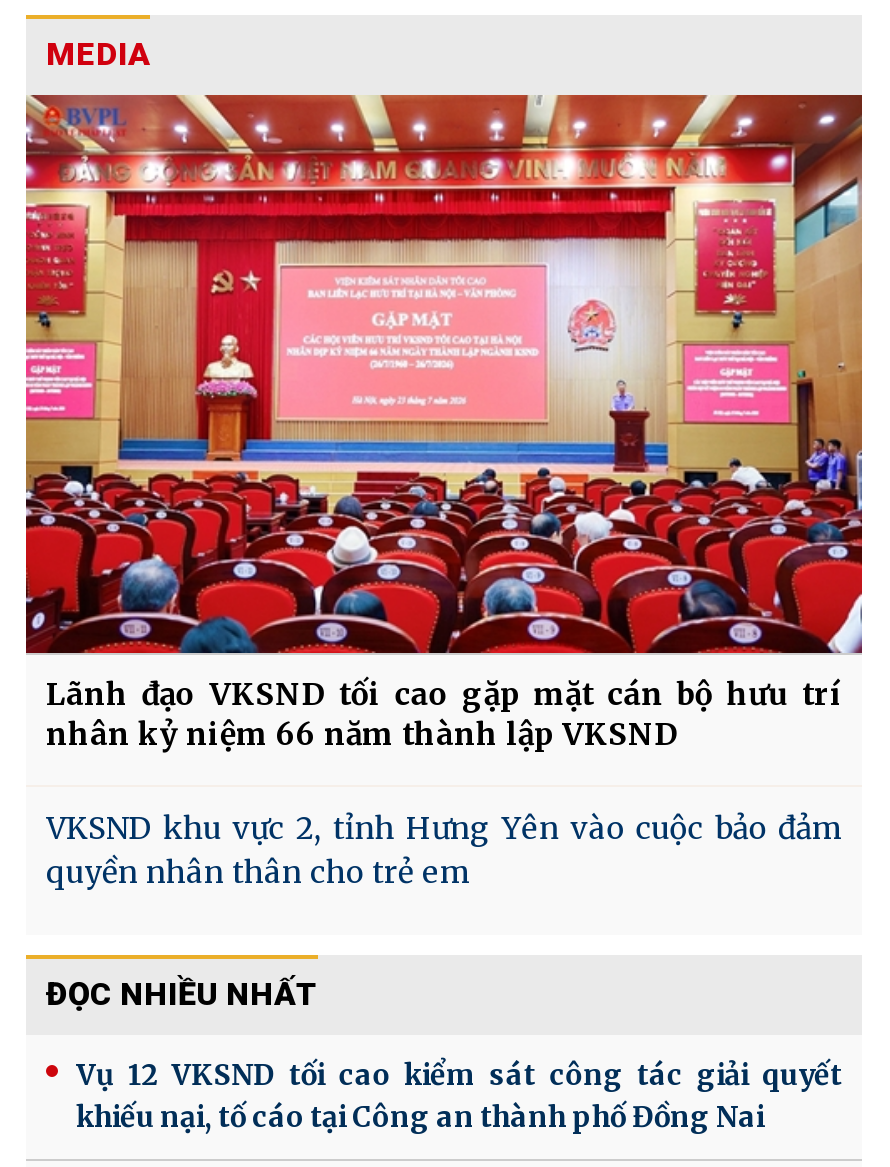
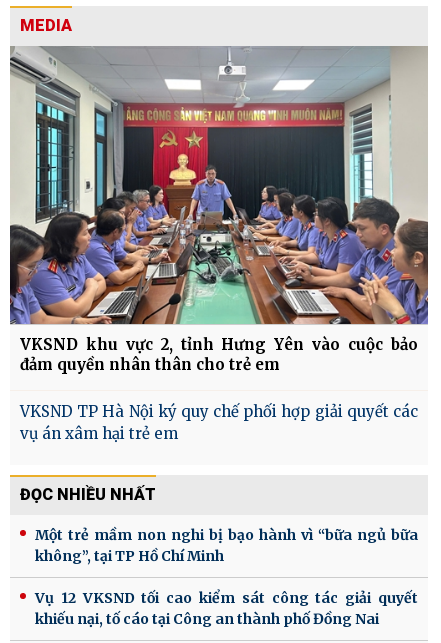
[24,93,864,753] [image] | Lãnh đạo VKSND tối cao gặp mặt cán bộ hưu trí | nhân kỷ niệm 66 năm thành lập VKSND -> [9,46,429,374] [image] | VKSND khu vực 2, tỉnh Hưng Yên vào cuộc bảo | đảm quyền nhân thân cho trẻ em
[46,809,842,891] VKSND khu vực 2, tỉnh Hưng Yên vào cuộc bảo đảm | quyền nhân thân cho trẻ em -> [20,402,418,443] VKSND TP Hà Nội ký quy chế phối hợp giải quyết các | vụ án xâm hại trẻ em
none -> [35,526,418,565] Một trẻ mầm non nghi bị bạo hành vì “bữa ngủ bữa | không”, tại TP Hồ Chí Minh

